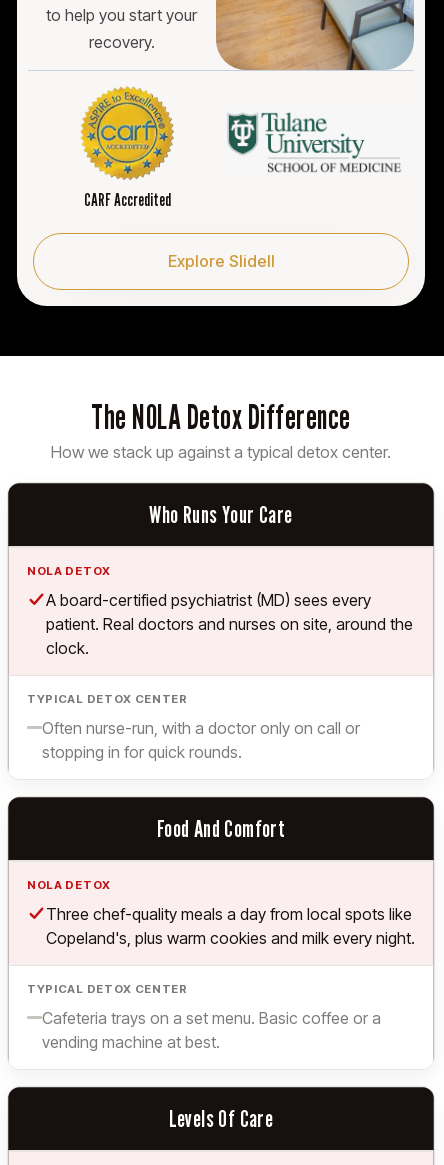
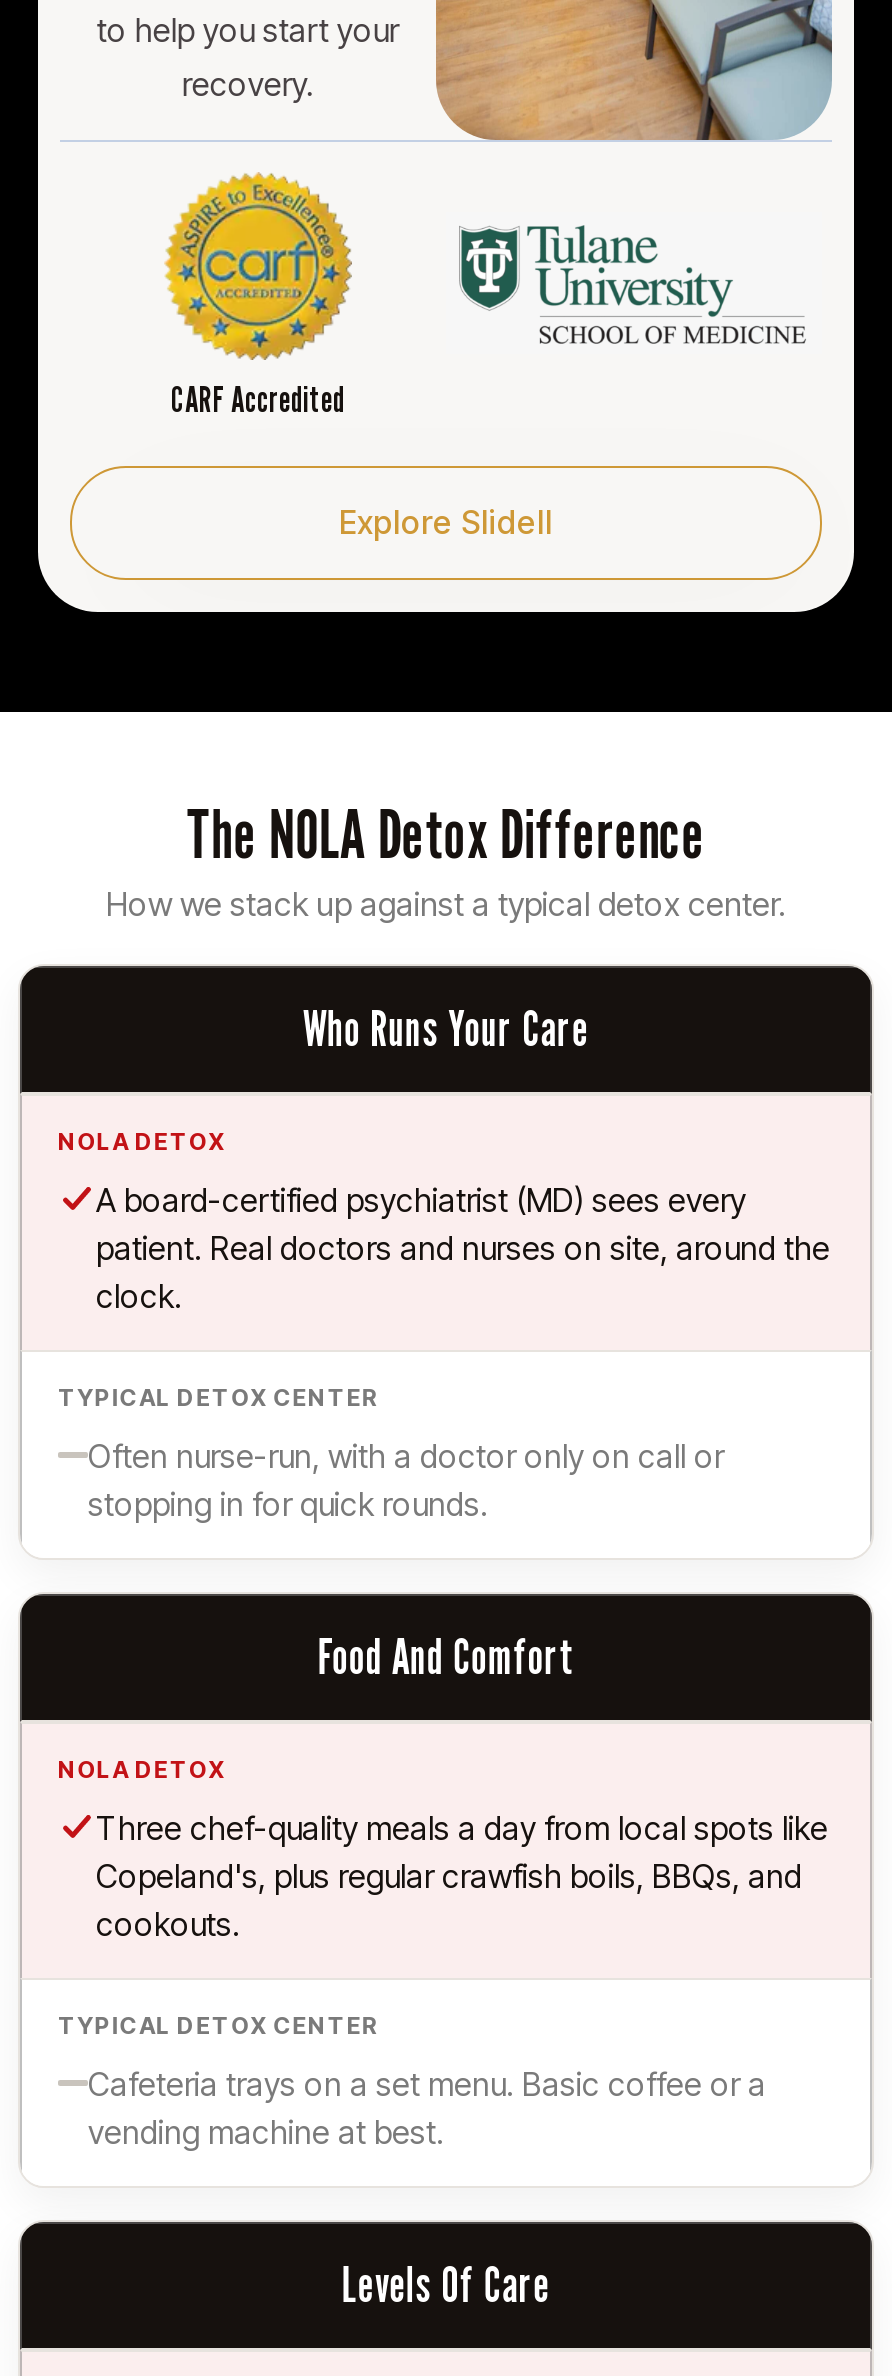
[46,928,415,948] Copeland's, plus warm cookies and milk every night. -> [96,1857,802,1945] Copeland's, plus regular crawfish boils, BBQs, and | cookouts.

